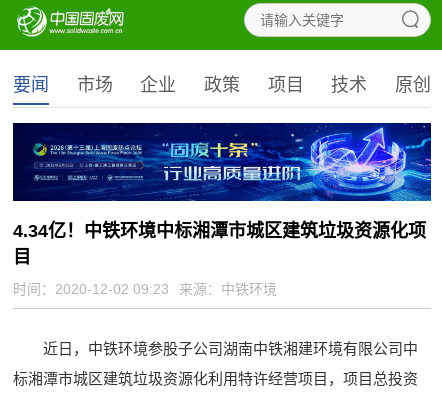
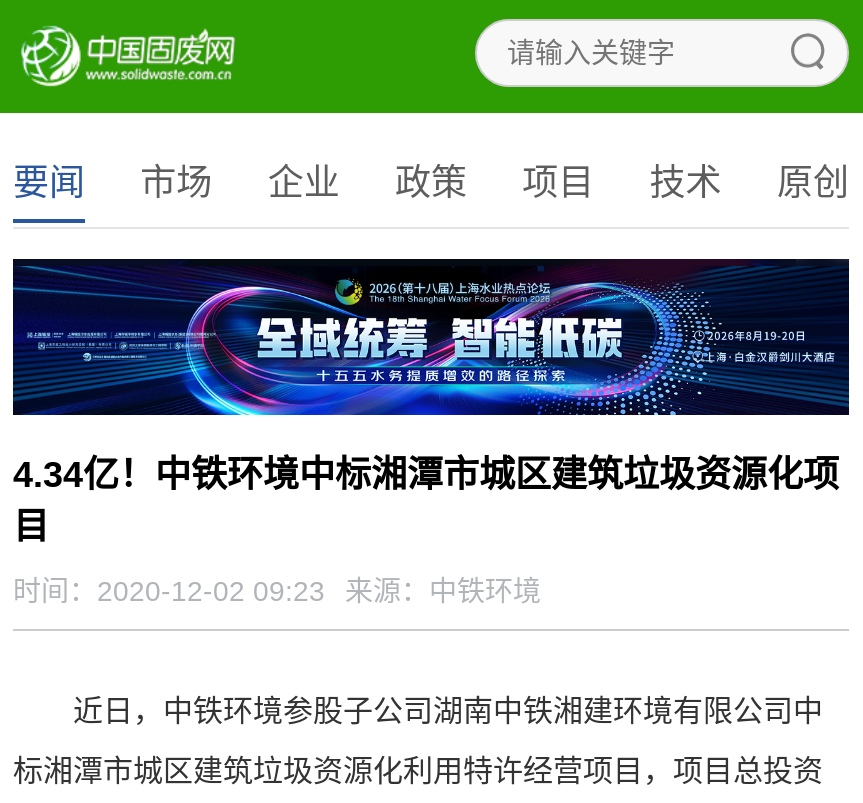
[15,123,432,202] [image] -> [13,259,851,417] [image]

